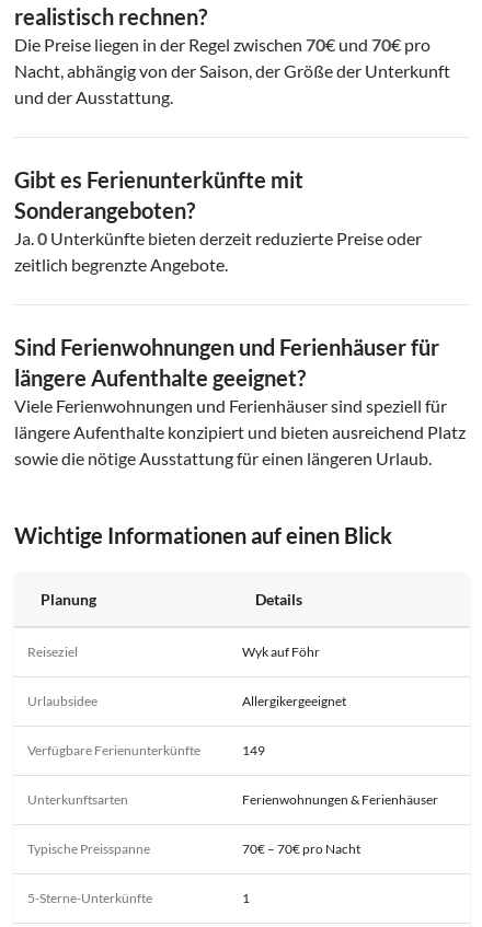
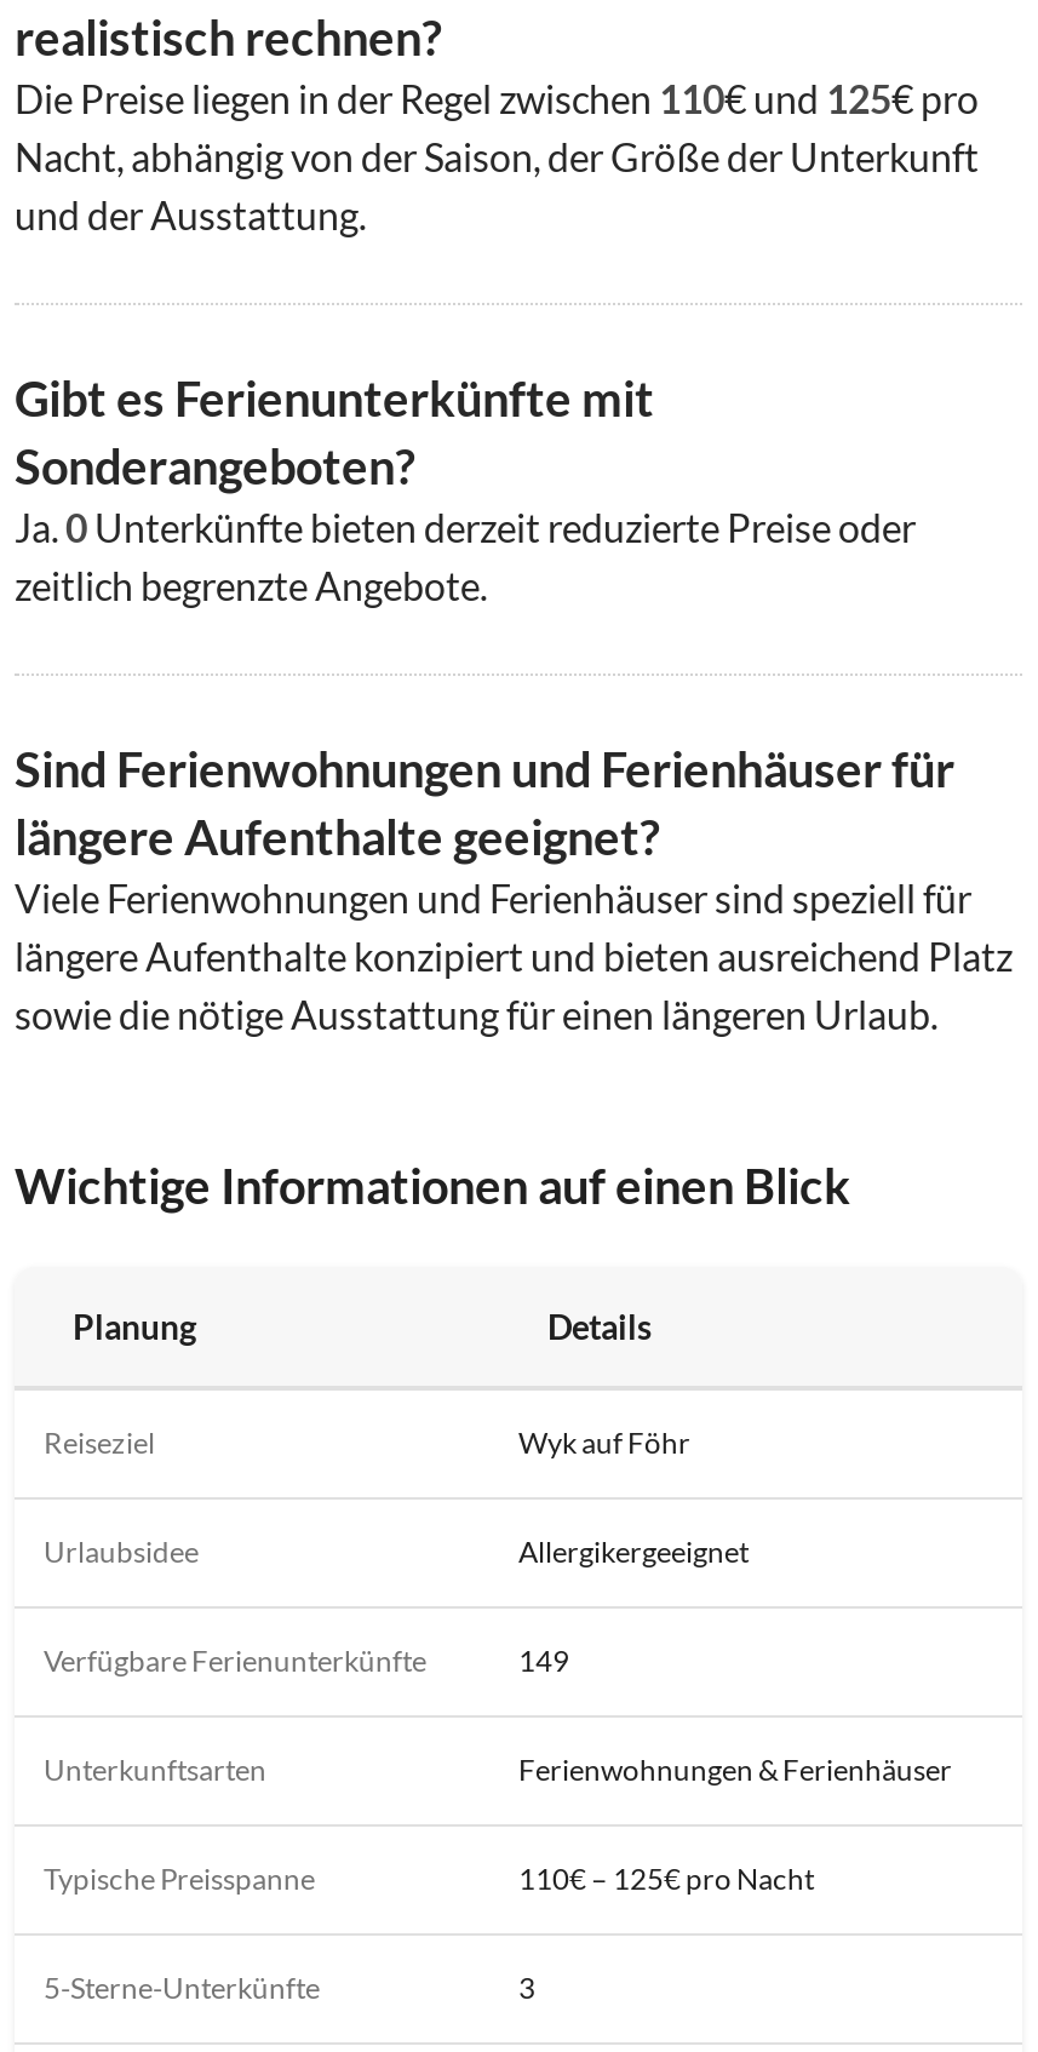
[14,33,431,54] Die Preise liegen in der Regel zwischen 70€ und 70€ pro -> [15,74,979,120] Die Preise liegen in der Regel zwischen 110€ und 125€ pro
[242,840,360,857] 70€ – 70€ pro Nacht -> [518,1860,814,1896] 110€ – 125€ pro Nacht
[242,889,250,906] 1 -> [518,1969,535,2005] 3

